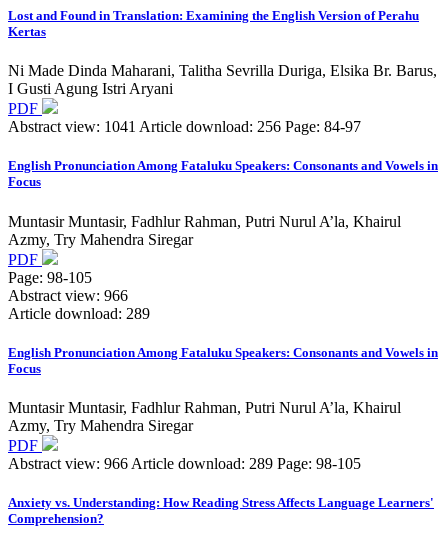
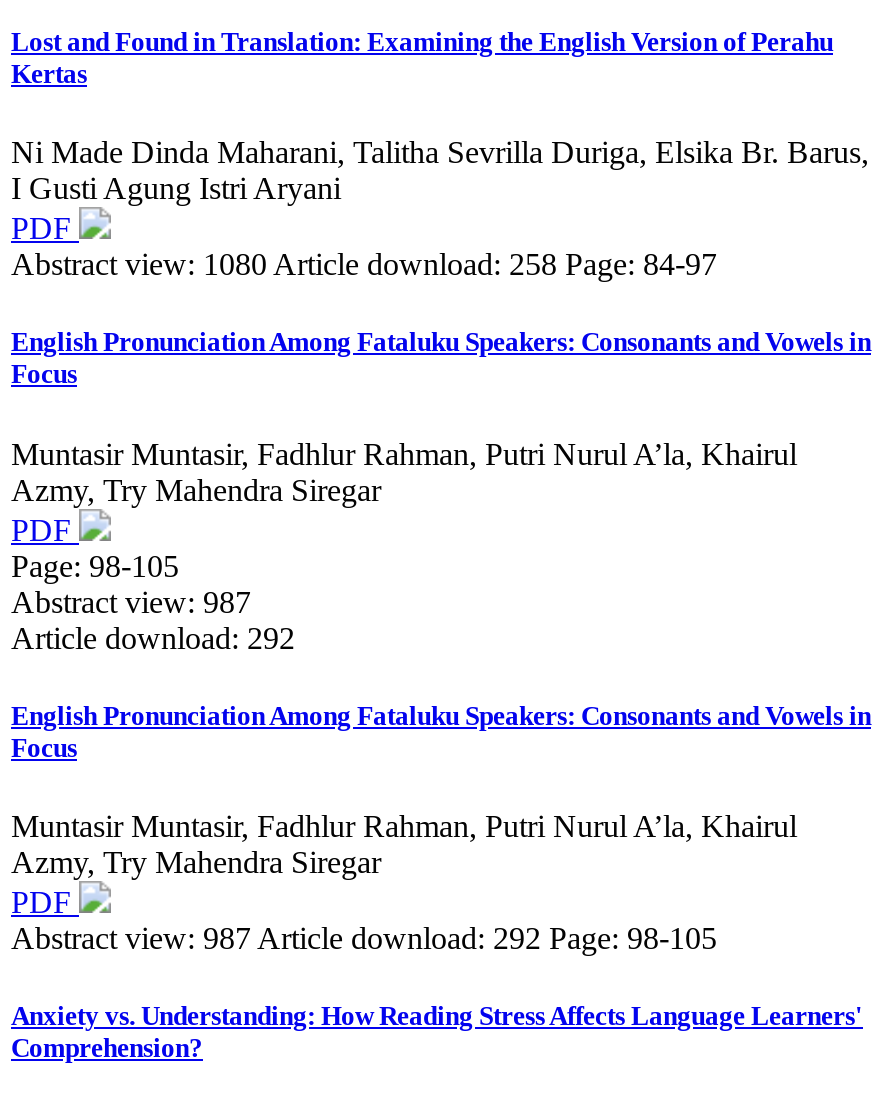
[8,118,361,135] Abstract view: 1041 Article download: 256 Page: 84-97 -> [11,247,717,281] Abstract view: 1080 Article download: 258 Page: 84-97
[8,287,128,304] Abstract view: 966 -> [11,584,251,618] Abstract view: 987
[8,305,150,322] Article download: 289 -> [11,620,295,654] Article download: 292
[8,455,361,472] Abstract view: 966 Article download: 289 Page: 98-105 -> [11,921,717,955] Abstract view: 987 Article download: 292 Page: 98-105

